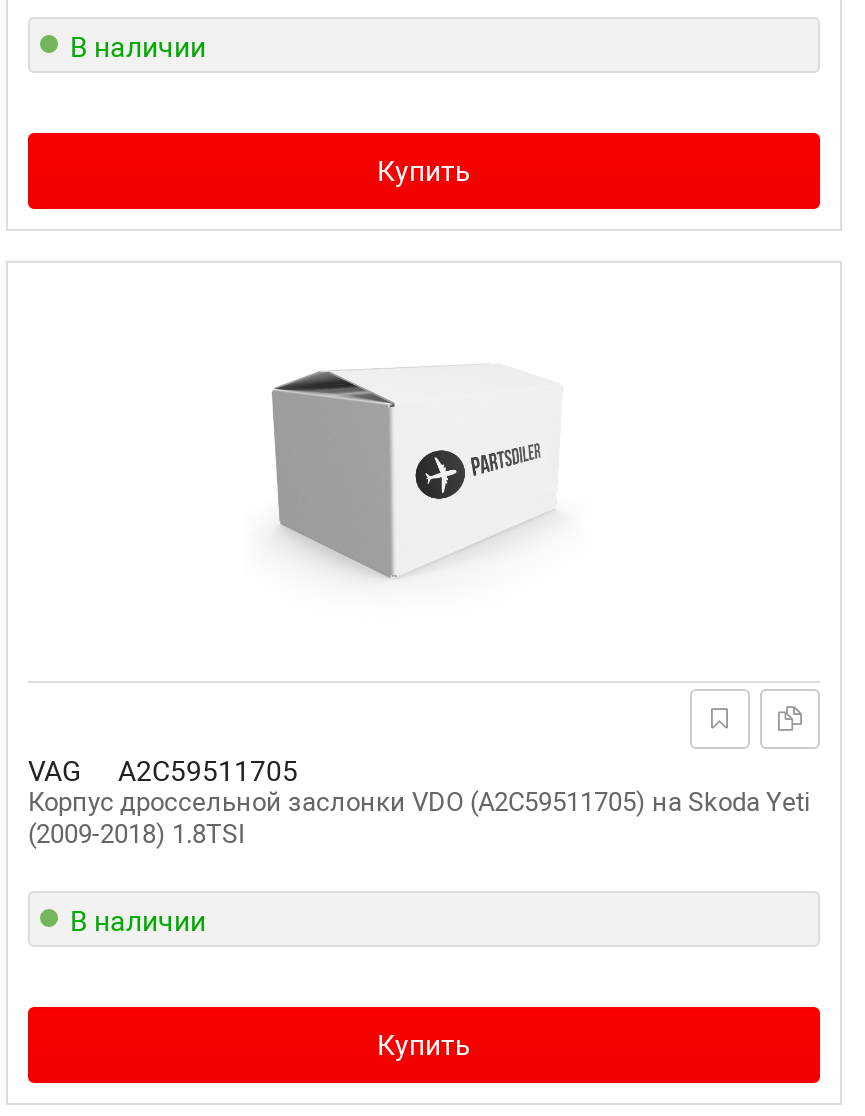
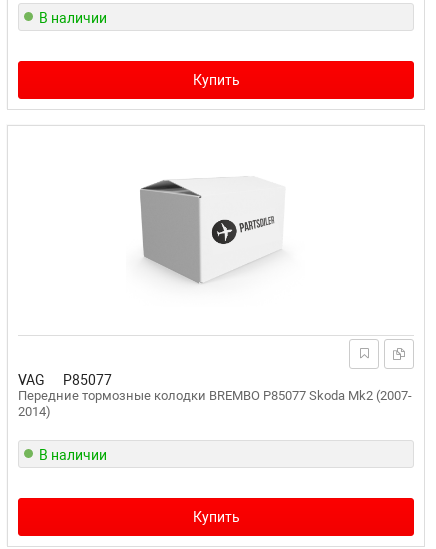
[28,755,810,849] A2C59511705 | Корпус дроссельной заслонки VDO (A2C59511705) на Skoda Yeti | (2009-2018) 1.8TSI -> [18,372,412,419] P85077 | Передние тормозные колодки BREMBO P85077 Skoda Mk2 (2007- | 2014)

